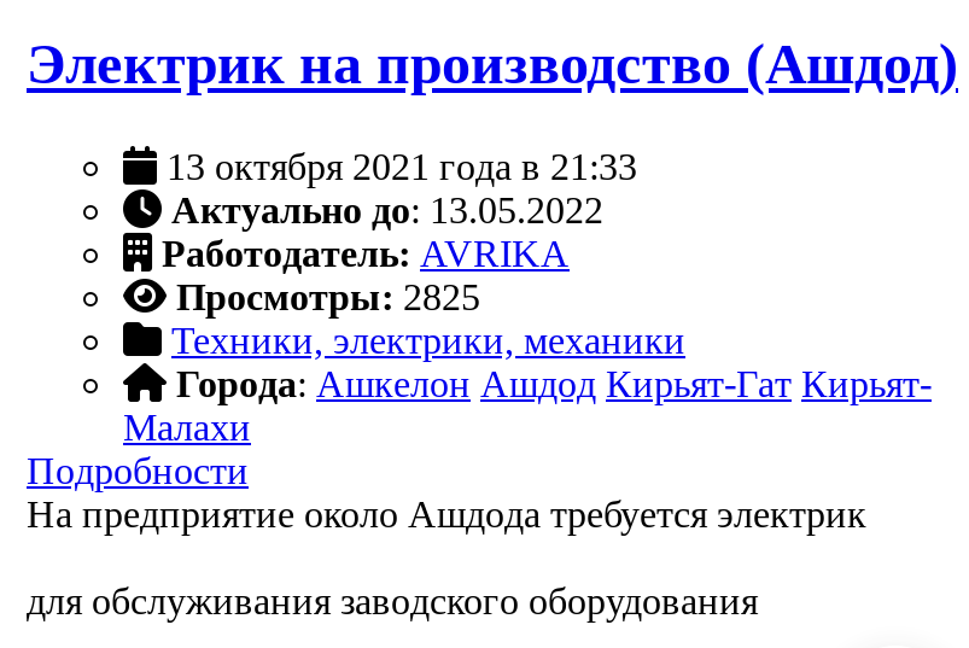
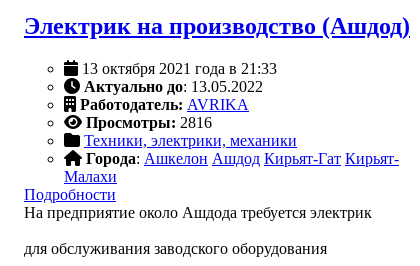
[176,277,480,318] Просмотры: 2825 -> [86,114,212,131] Просмотры: 2816

